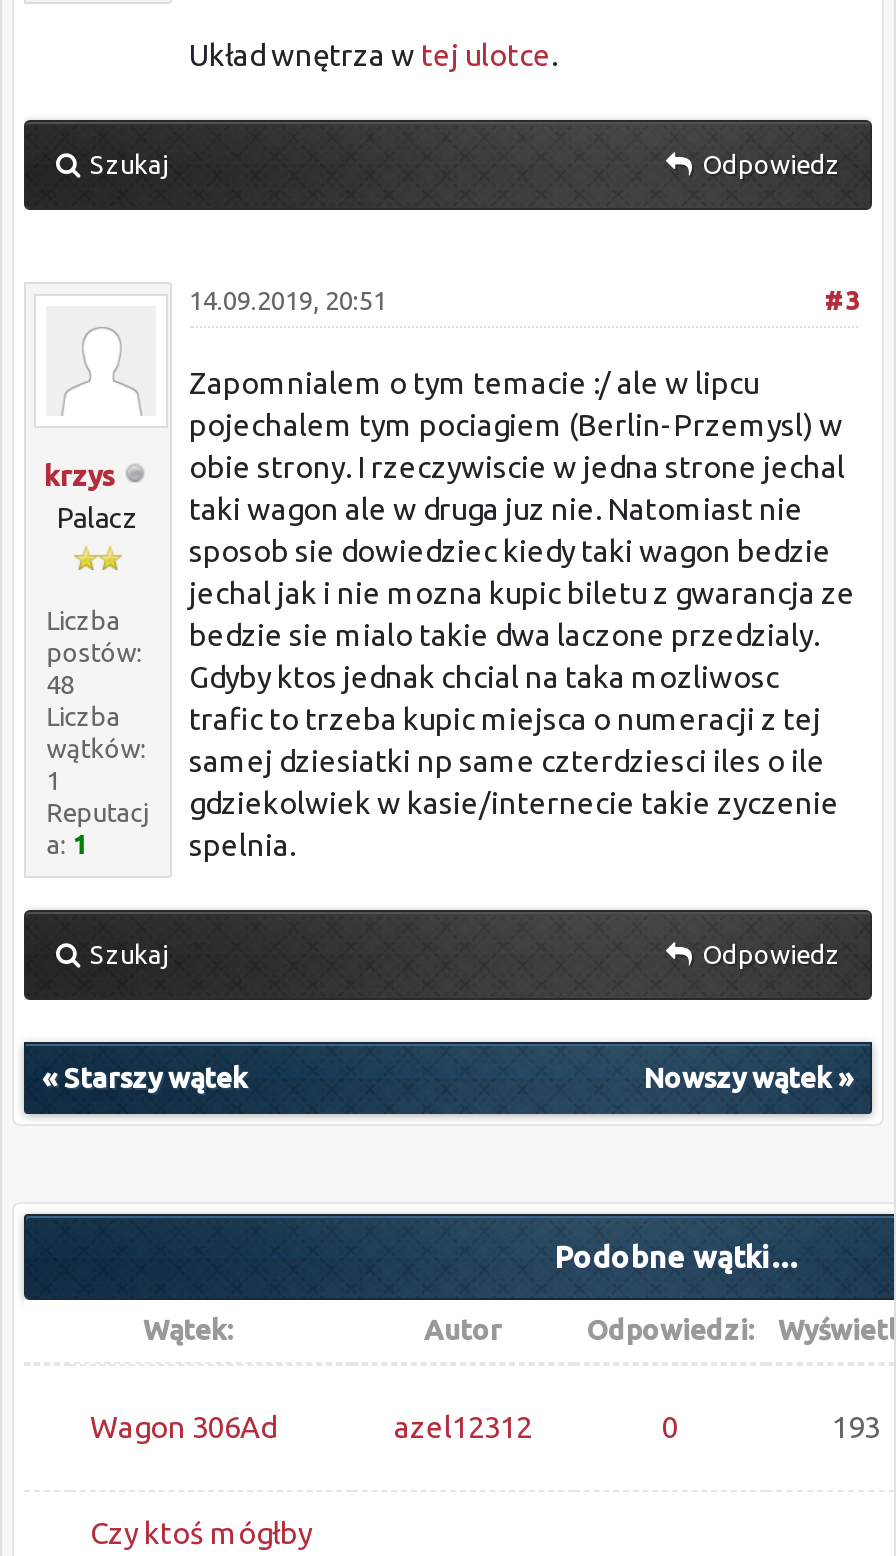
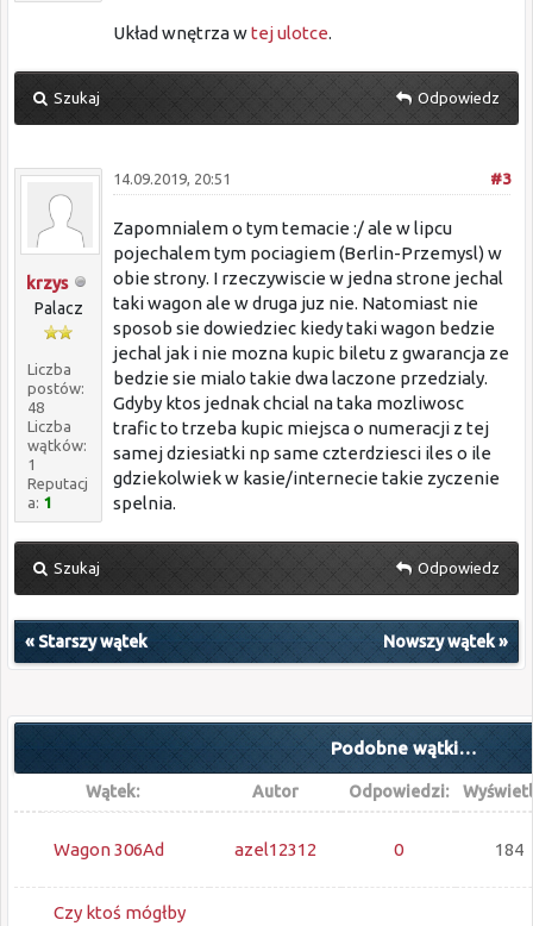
[832,1411,880,1445] 193 -> [495,839,523,860] 184

